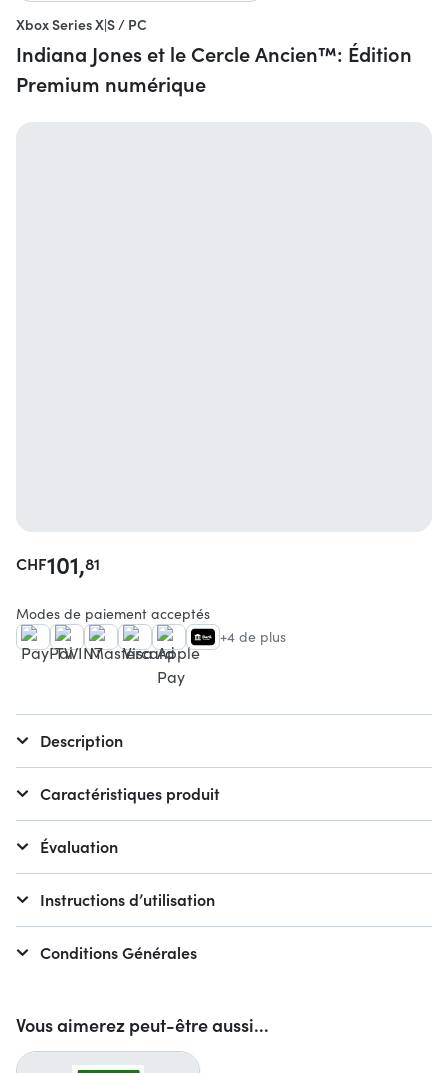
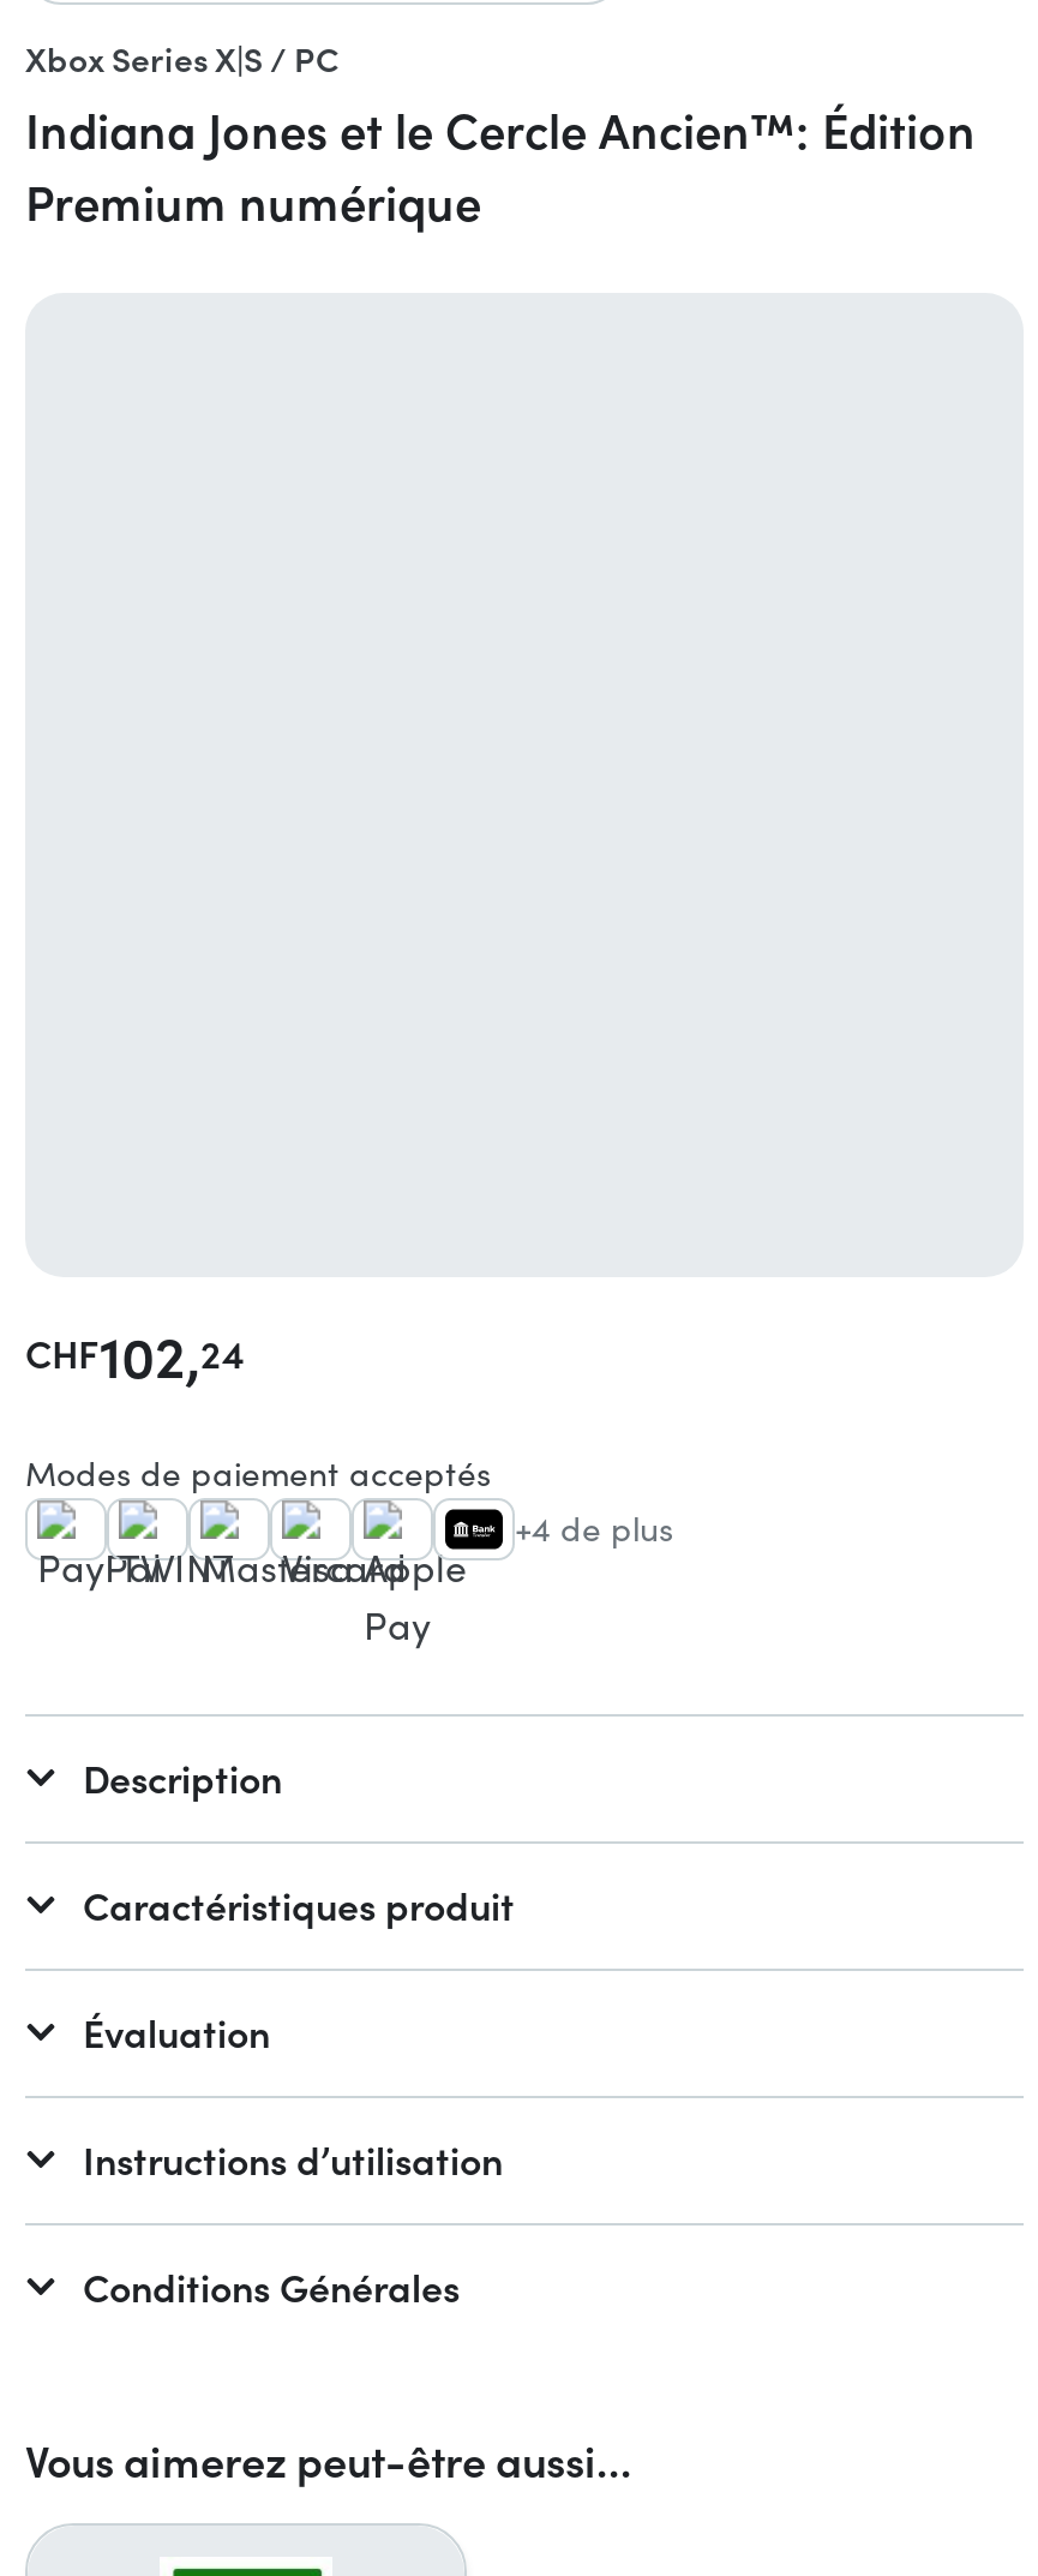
[16,547,100,580] CHF101,81 -> [25,1313,244,1392] CHF102,24

